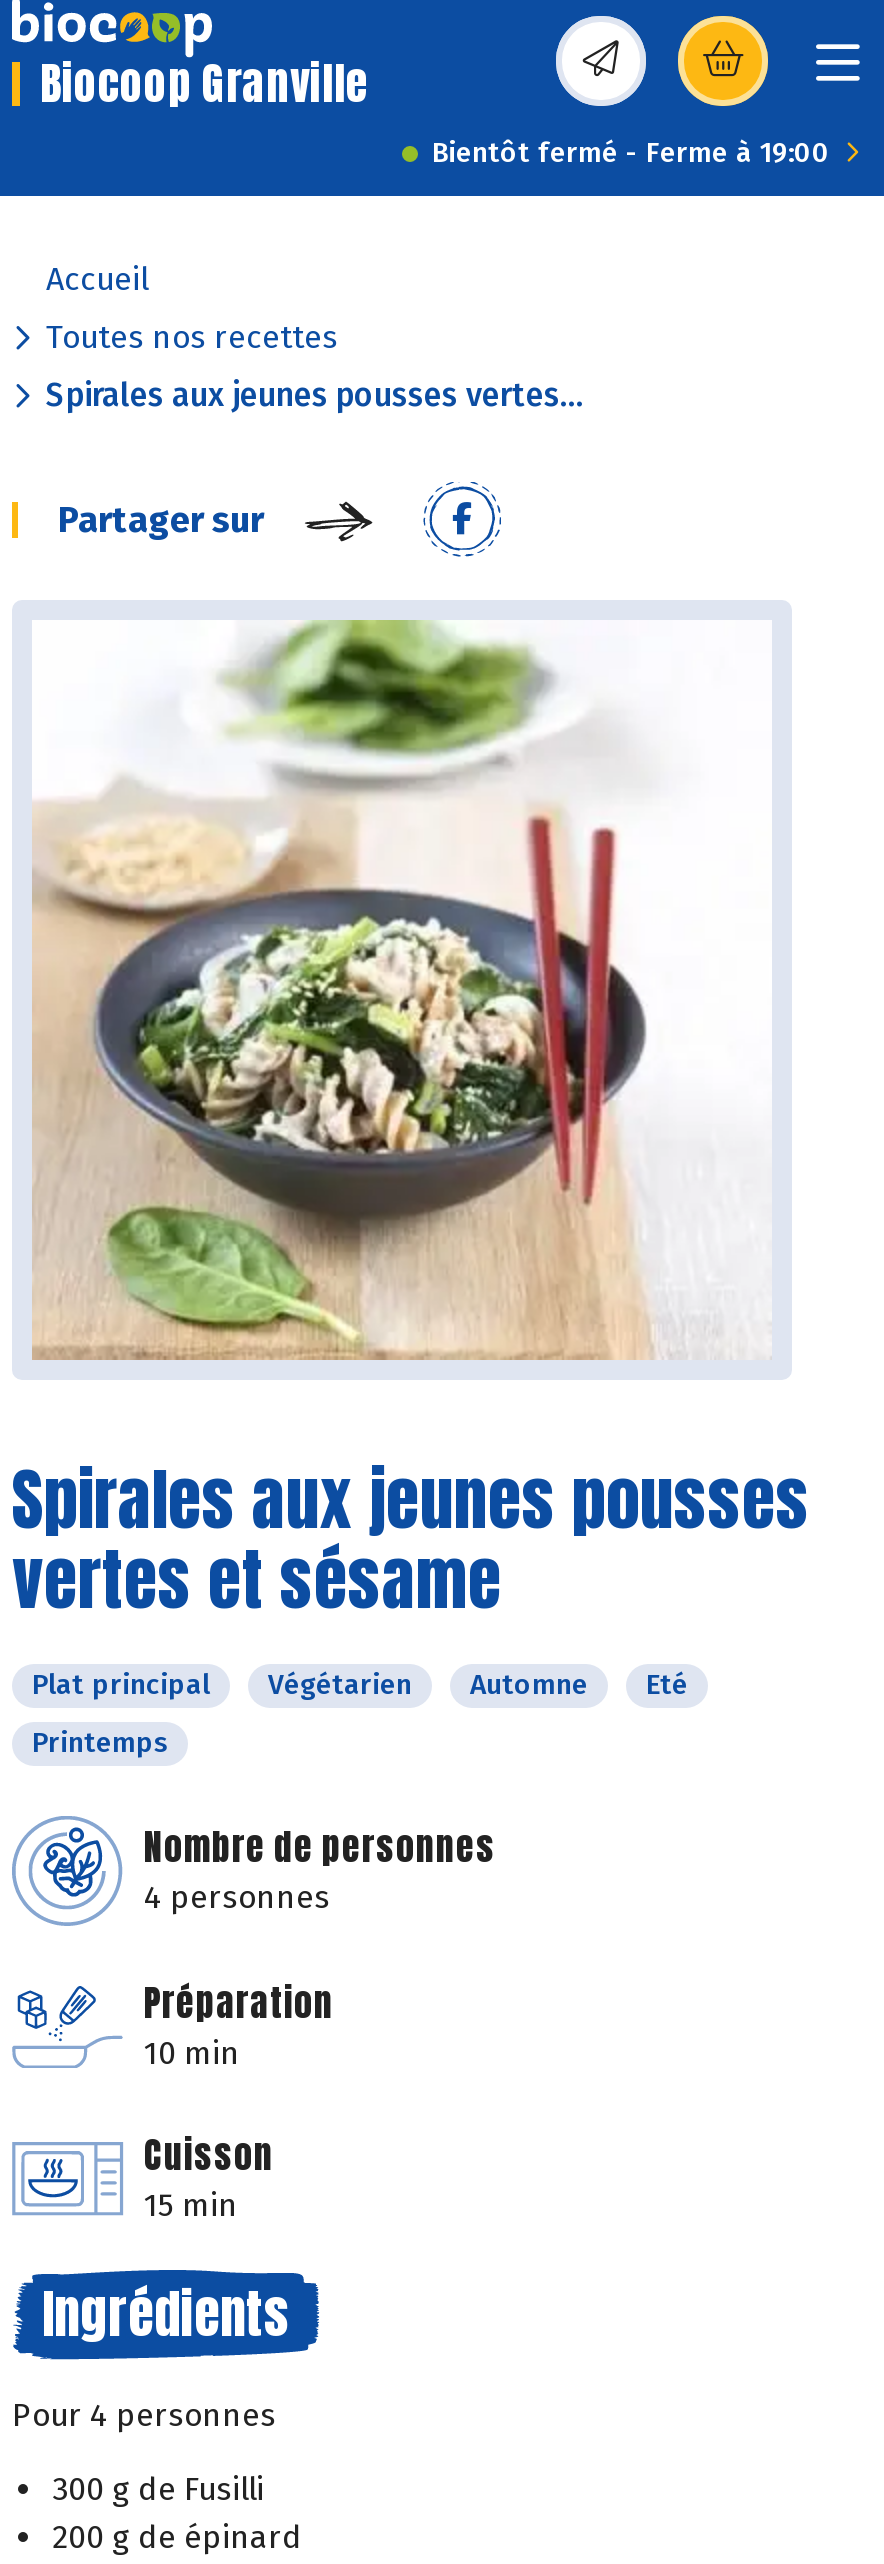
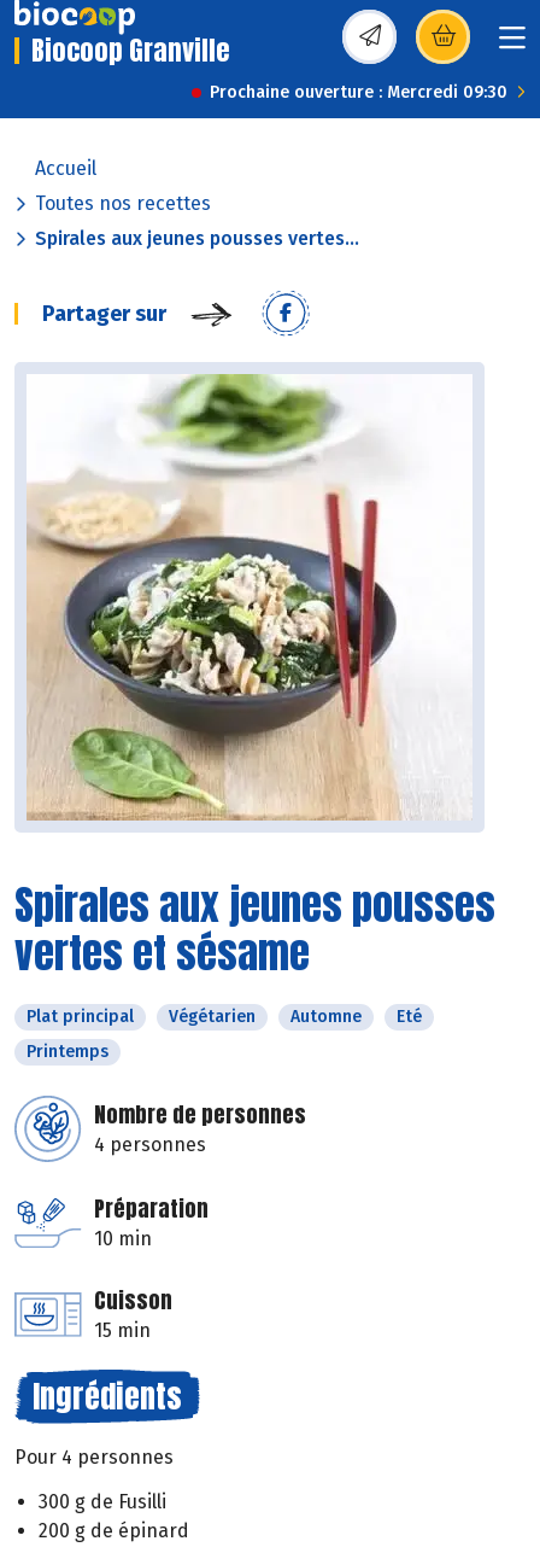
[432,136,830,170] Bientôt fermé - Ferme à 19:00 -> [210,82,507,103] Prochaine ouverture : Mercredi 09:30

